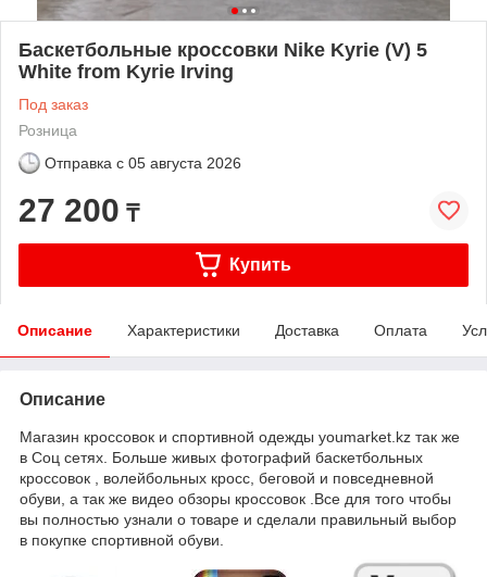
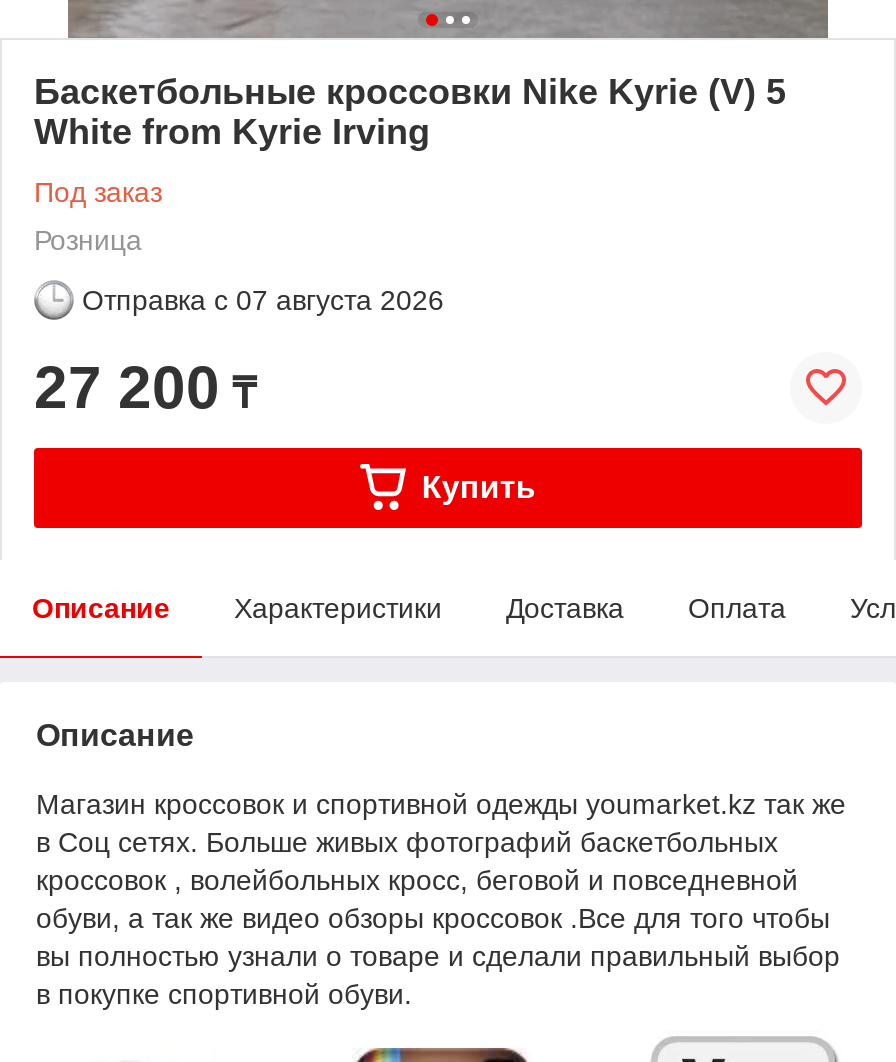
[45,154,241,171] Отправка с 05 августа 2026 -> [82,284,444,316] Отправка с 07 августа 2026

